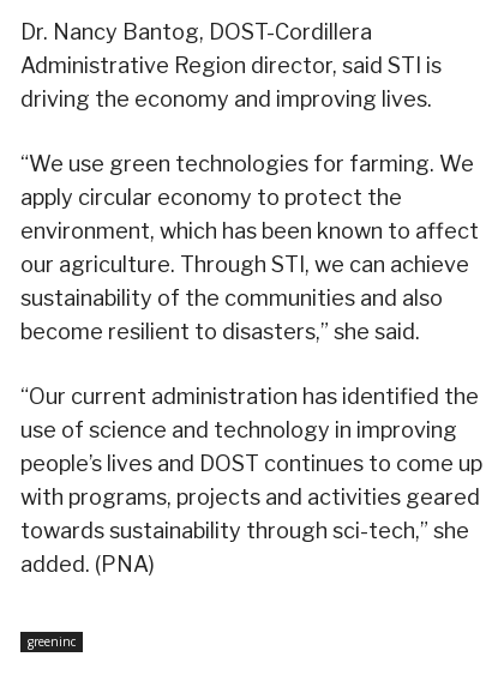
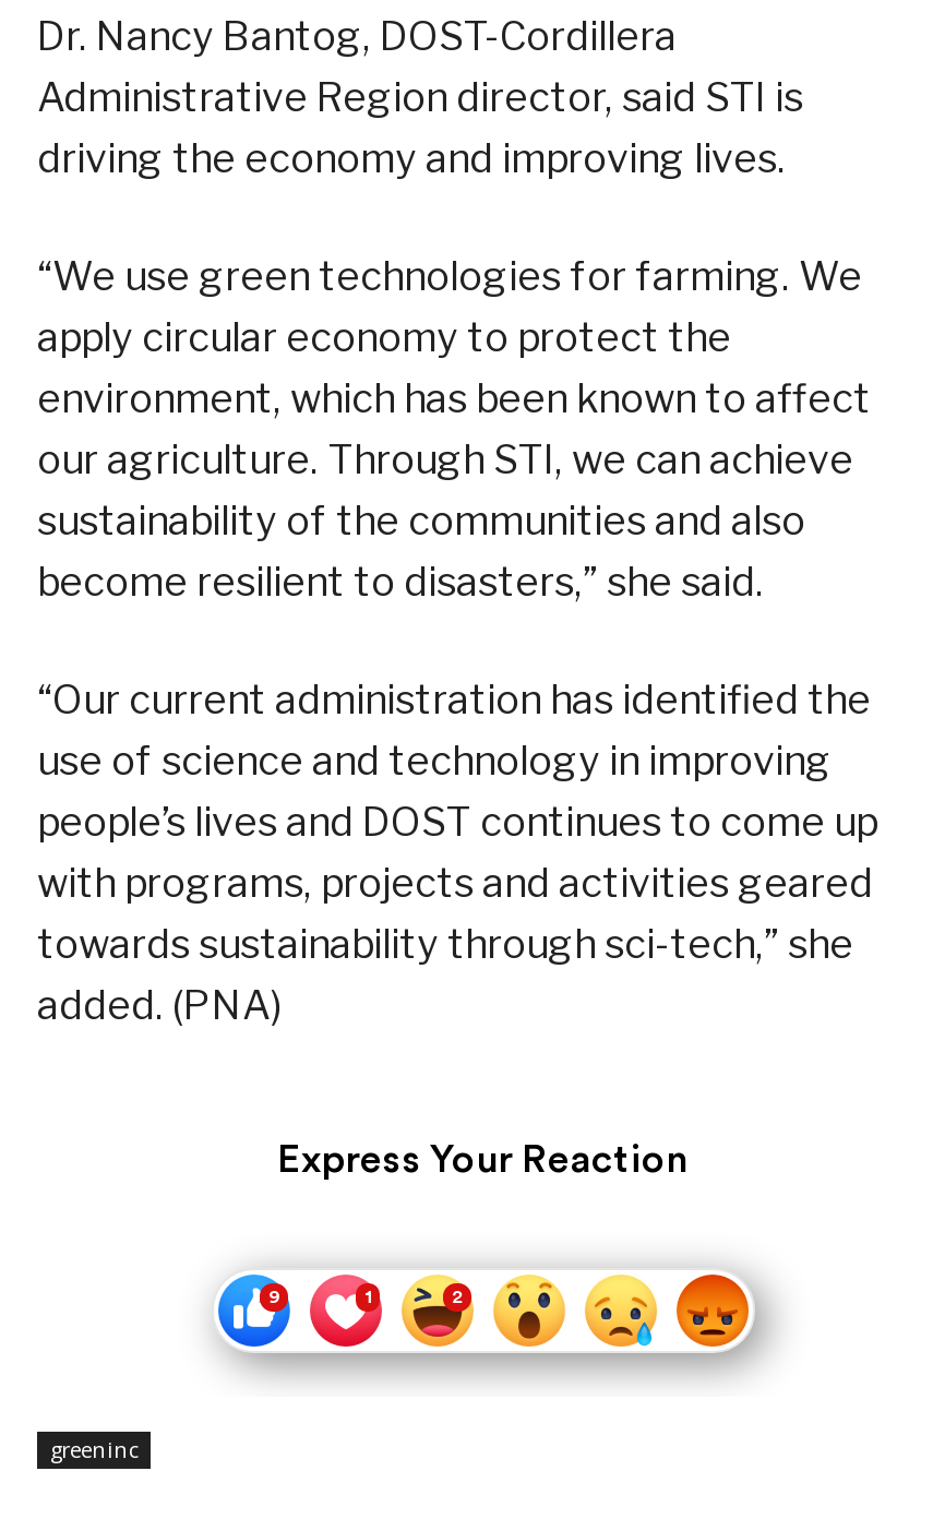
none -> [212,1271,779,1383] [image]
none -> [277,1138,687,1177] Express Your Reaction

